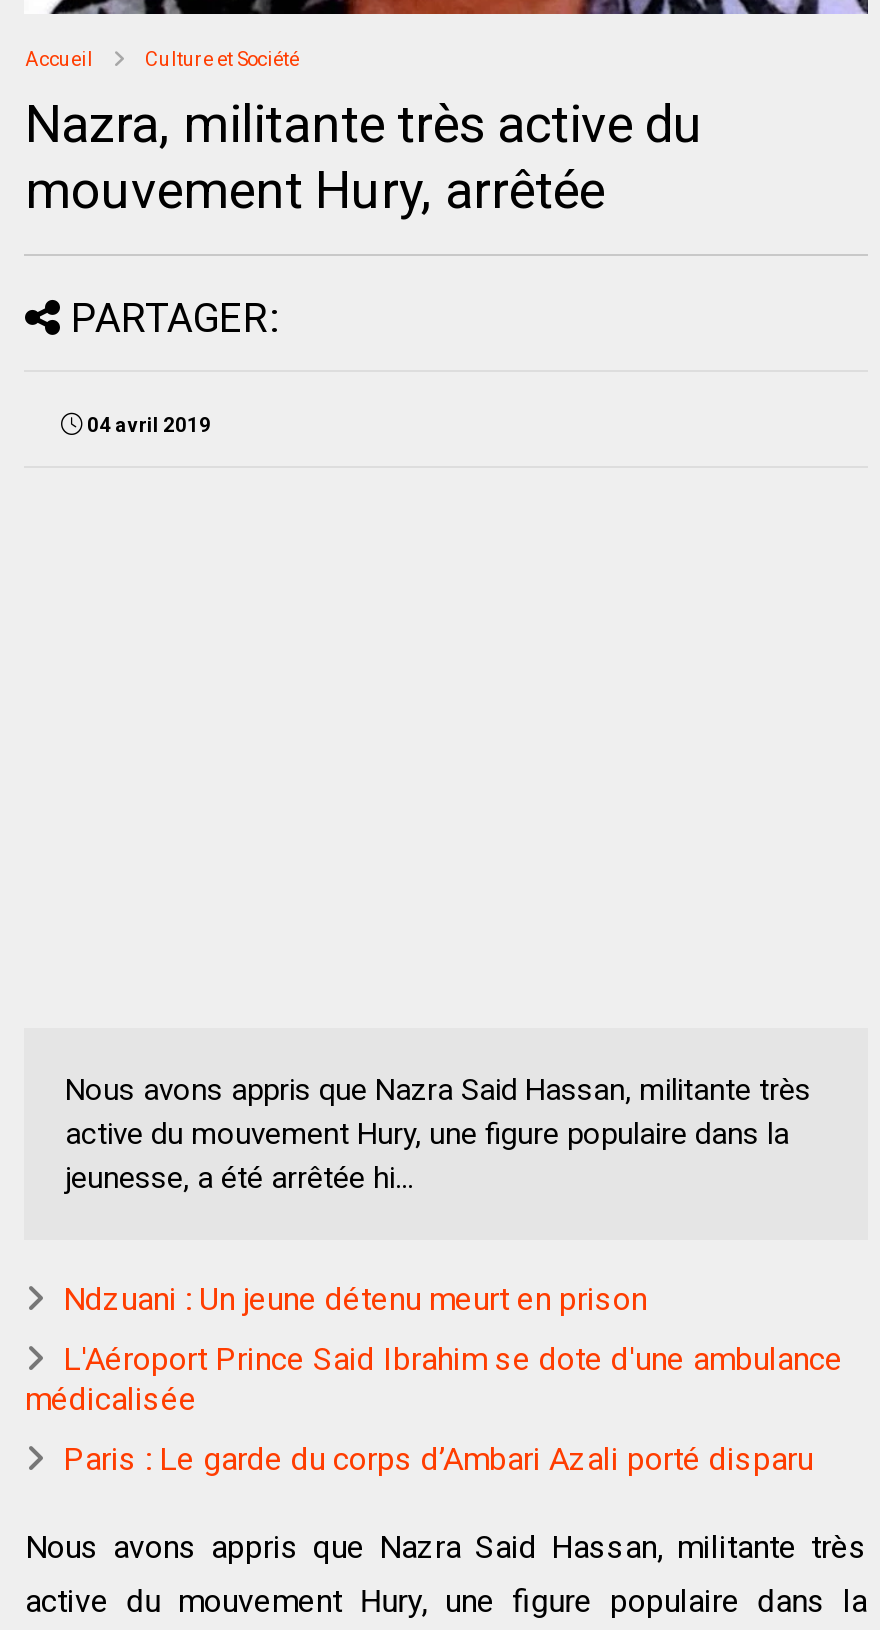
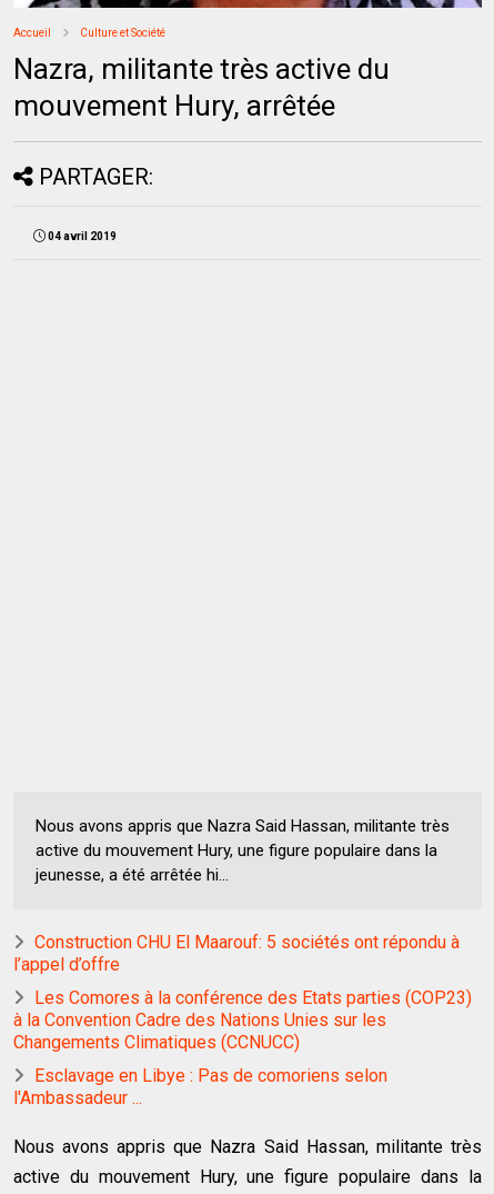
[63,1281,647,1319] Ndzuani : Un jeune détenu meurt en prison -> [14,932,460,975] Construction CHU El Maarouf: 5 sociétés ont répondu à | l’appel d’offre
[25,1341,843,1419] L'Aéroport Prince Said Ibrahim se dote d'une ambulance | médicalisée -> [14,988,472,1053] Les Comores à la conférence des Etats parties (COP23) | à la Convention Cadre des Nations Unies sur les | Changements Climatiques (CCNUCC)
[63,1441,813,1479] Paris : Le garde du corps d’Ambari Azali porté disparu -> [14,1065,388,1109] Esclavage en Libye : Pas de comoriens selon | l'Ambassadeur ...

